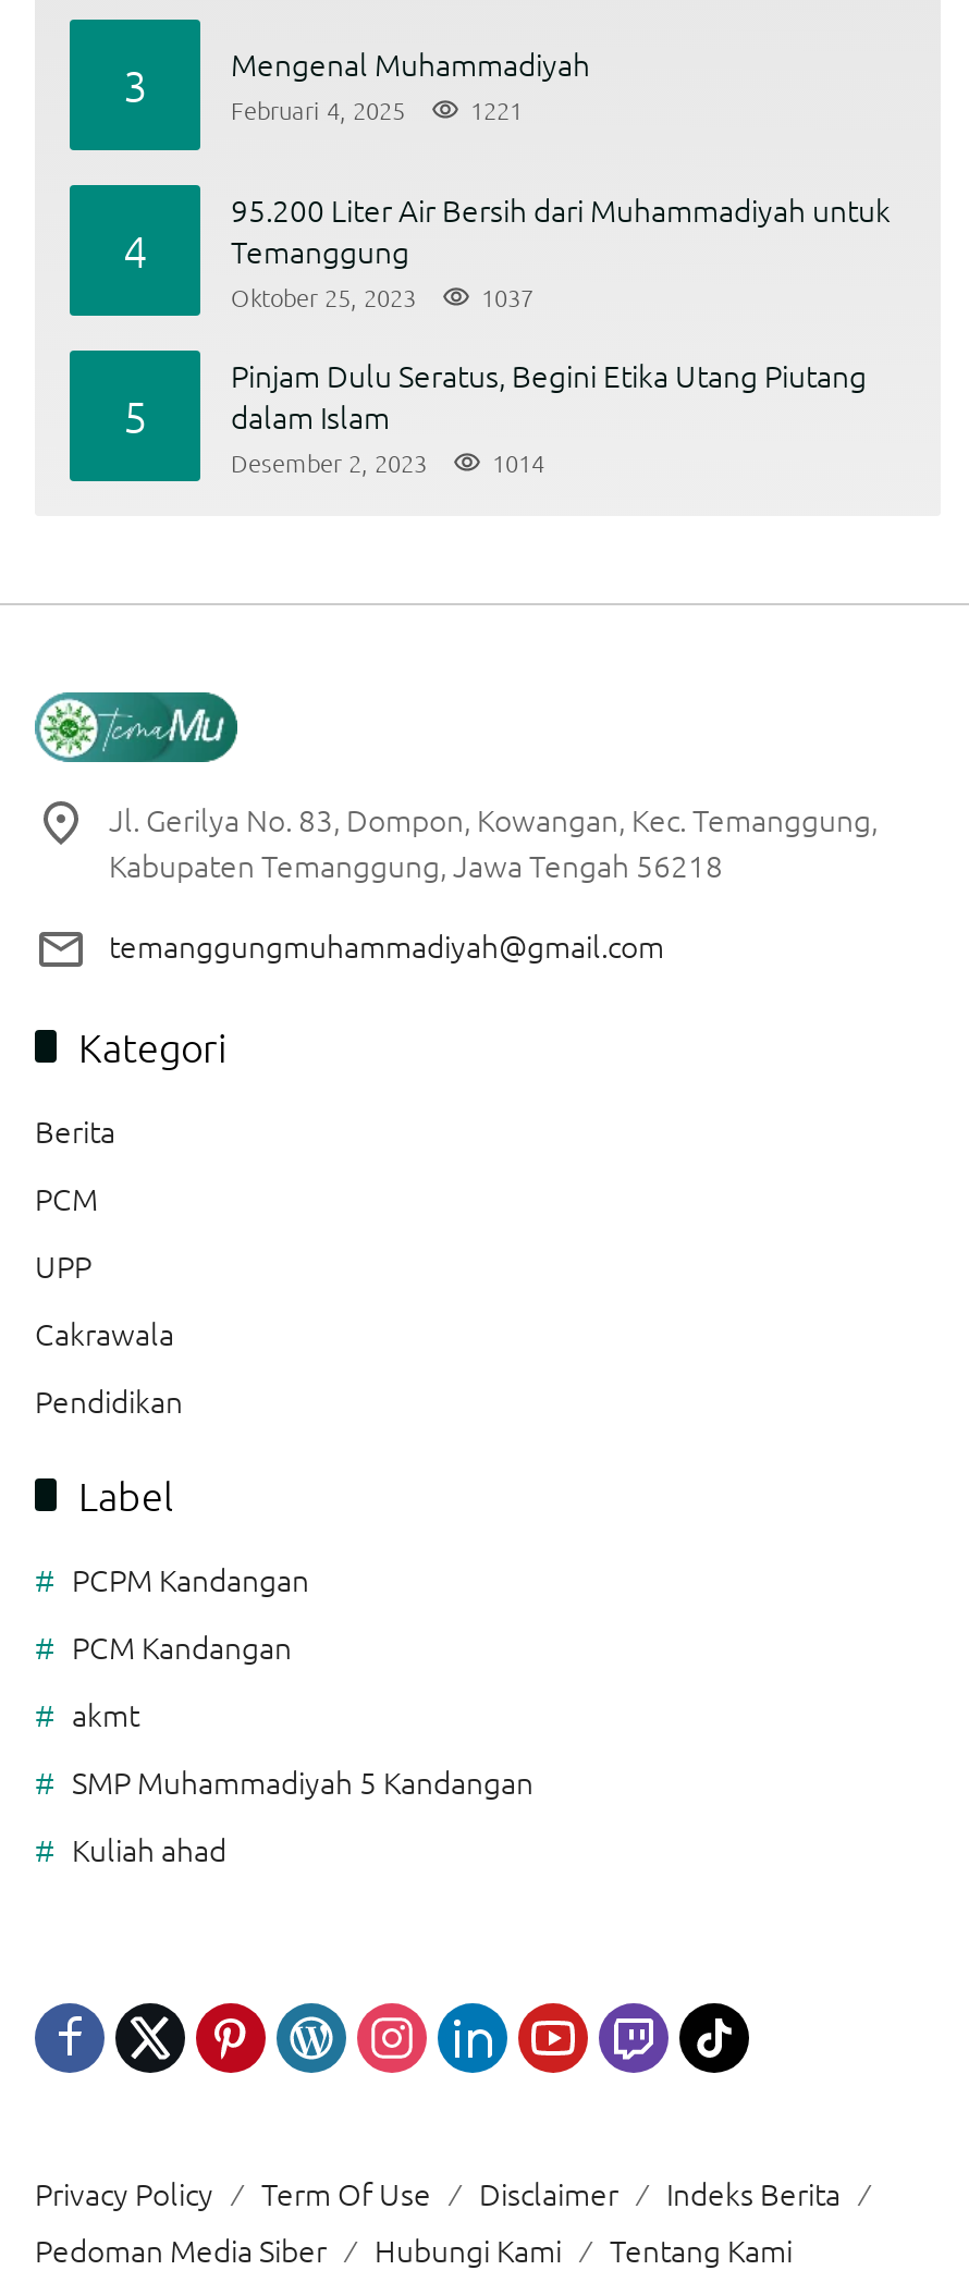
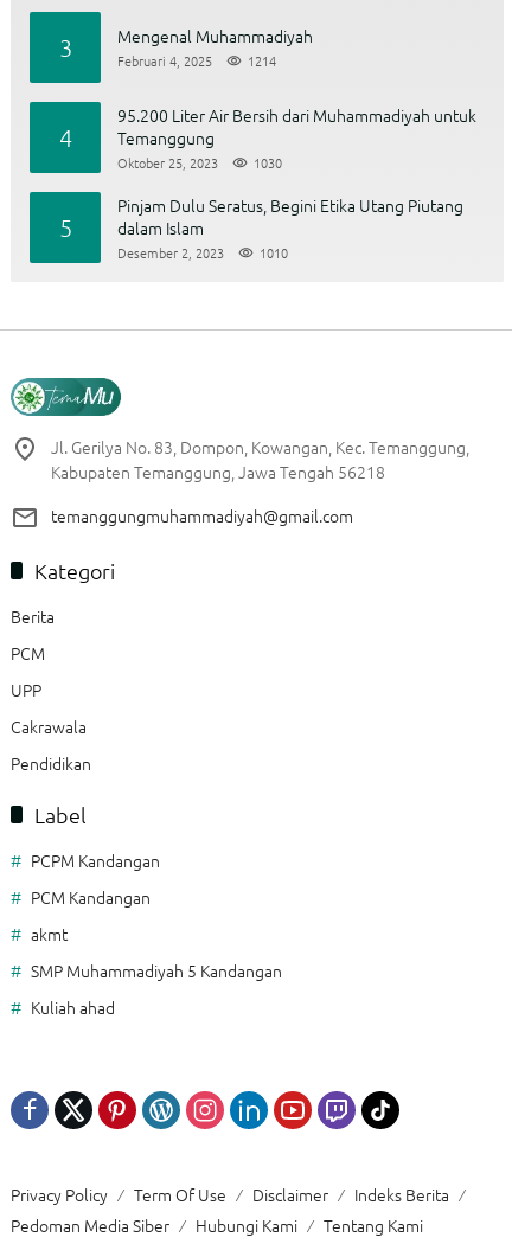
[231,92,523,127] Februari 4, 2025 1221 -> [117,51,276,70] Februari 4, 2025 1214
[231,278,533,313] Oktober 25, 2023 1037 -> [117,153,282,172] Oktober 25, 2023 1030
[231,444,544,479] Desember 2, 2023 1014 -> [117,243,288,262] Desember 2, 2023 1010

